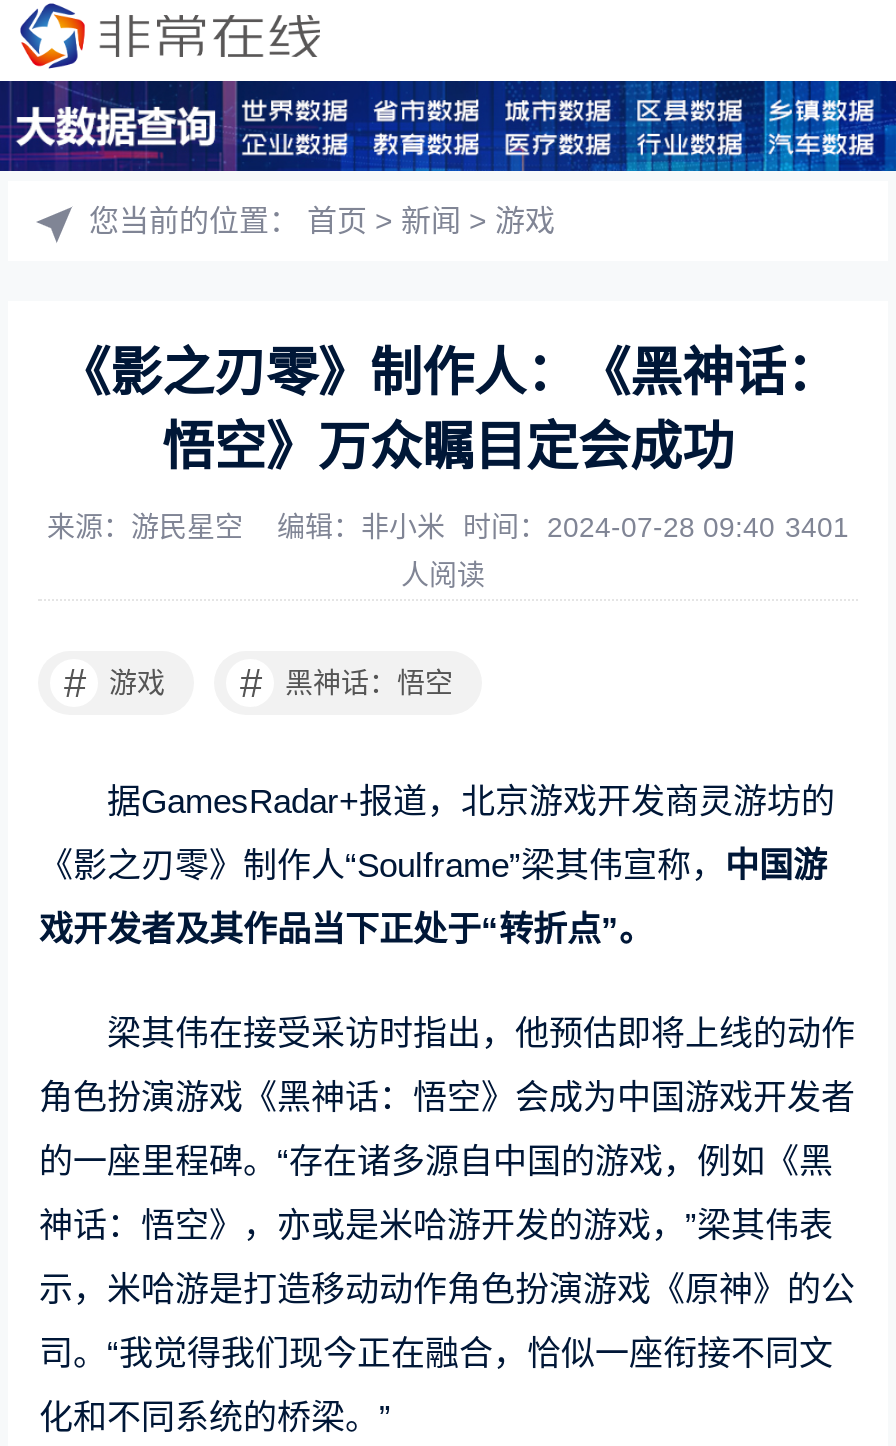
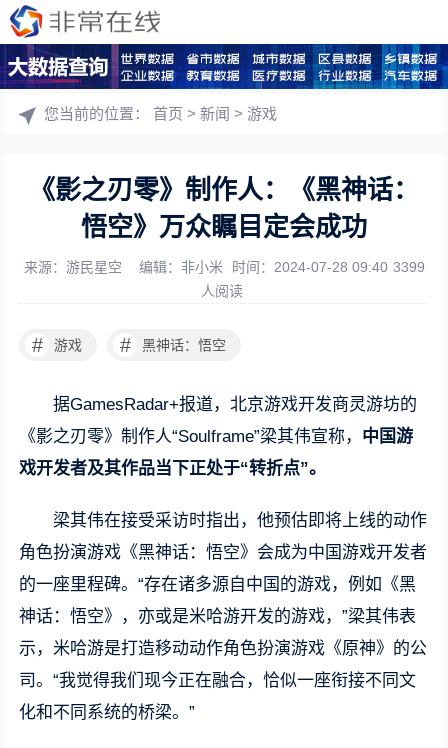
[47,511,849,543] 来源：游民星空 编辑：非小米 时间：2024-07-28 09:40 3401 -> [23,259,424,275] 来源：游民星空 编辑：非小米 时间：2024-07-28 09:40 3399

